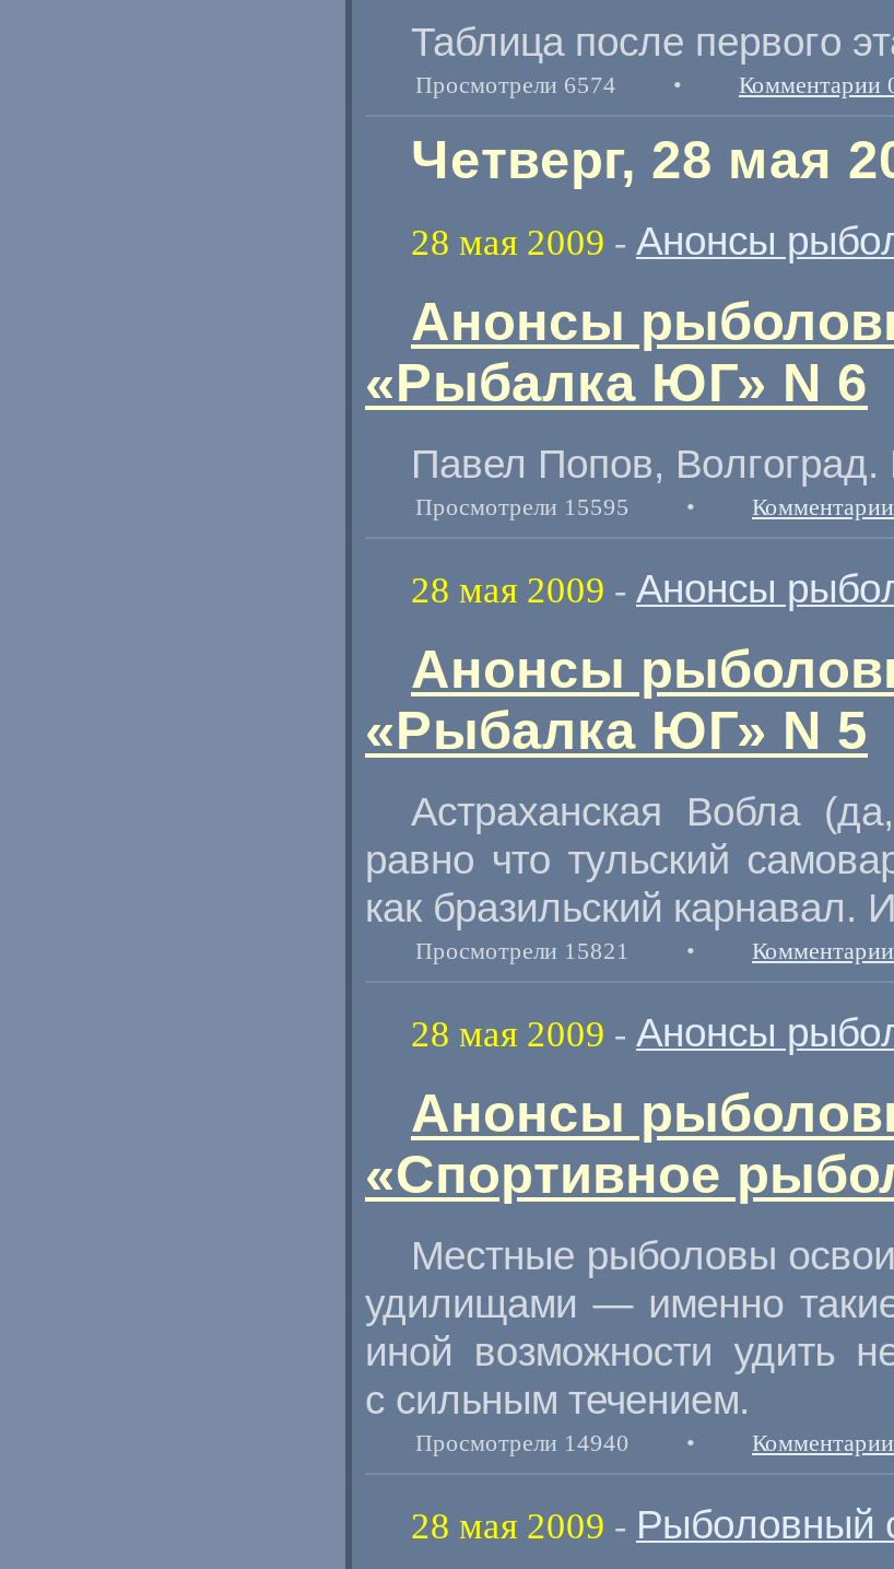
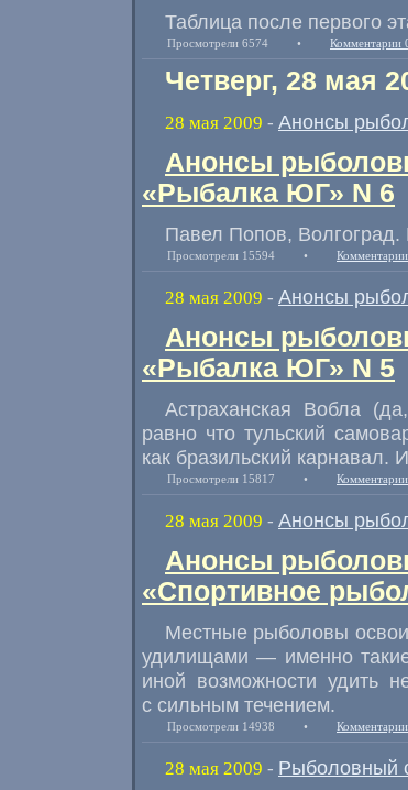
[415,493,630,519] Просмотрели 15595 -> [167,249,275,262] Просмотрели 15594
[415,937,630,963] Просмотрели 15821 -> [167,472,275,485] Просмотрели 15817
[415,1429,630,1455] Просмотрели 14940 -> [167,720,275,733] Просмотрели 14938

